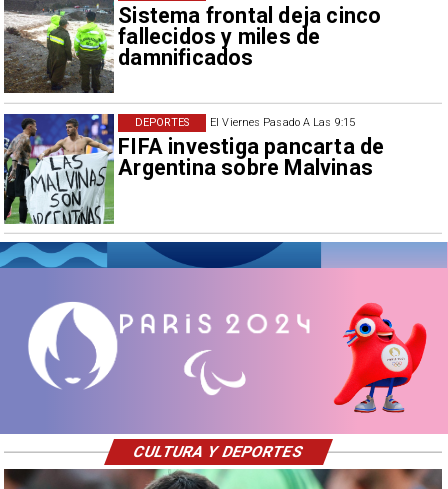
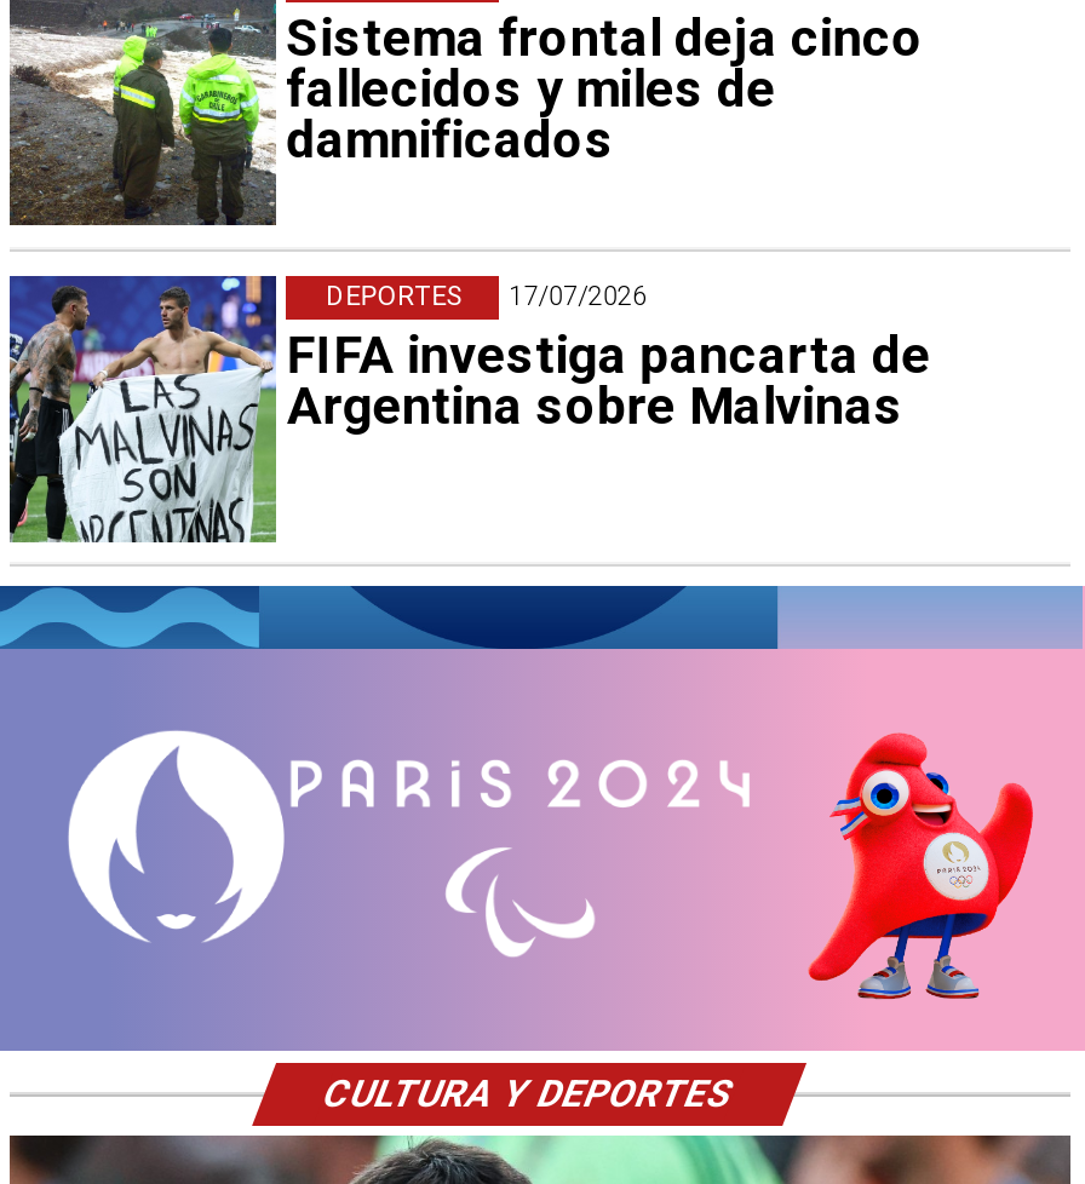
[210,116,355,129] El Viernes Pasado A Las 9:15 -> [509,280,647,312] 17/07/2026

